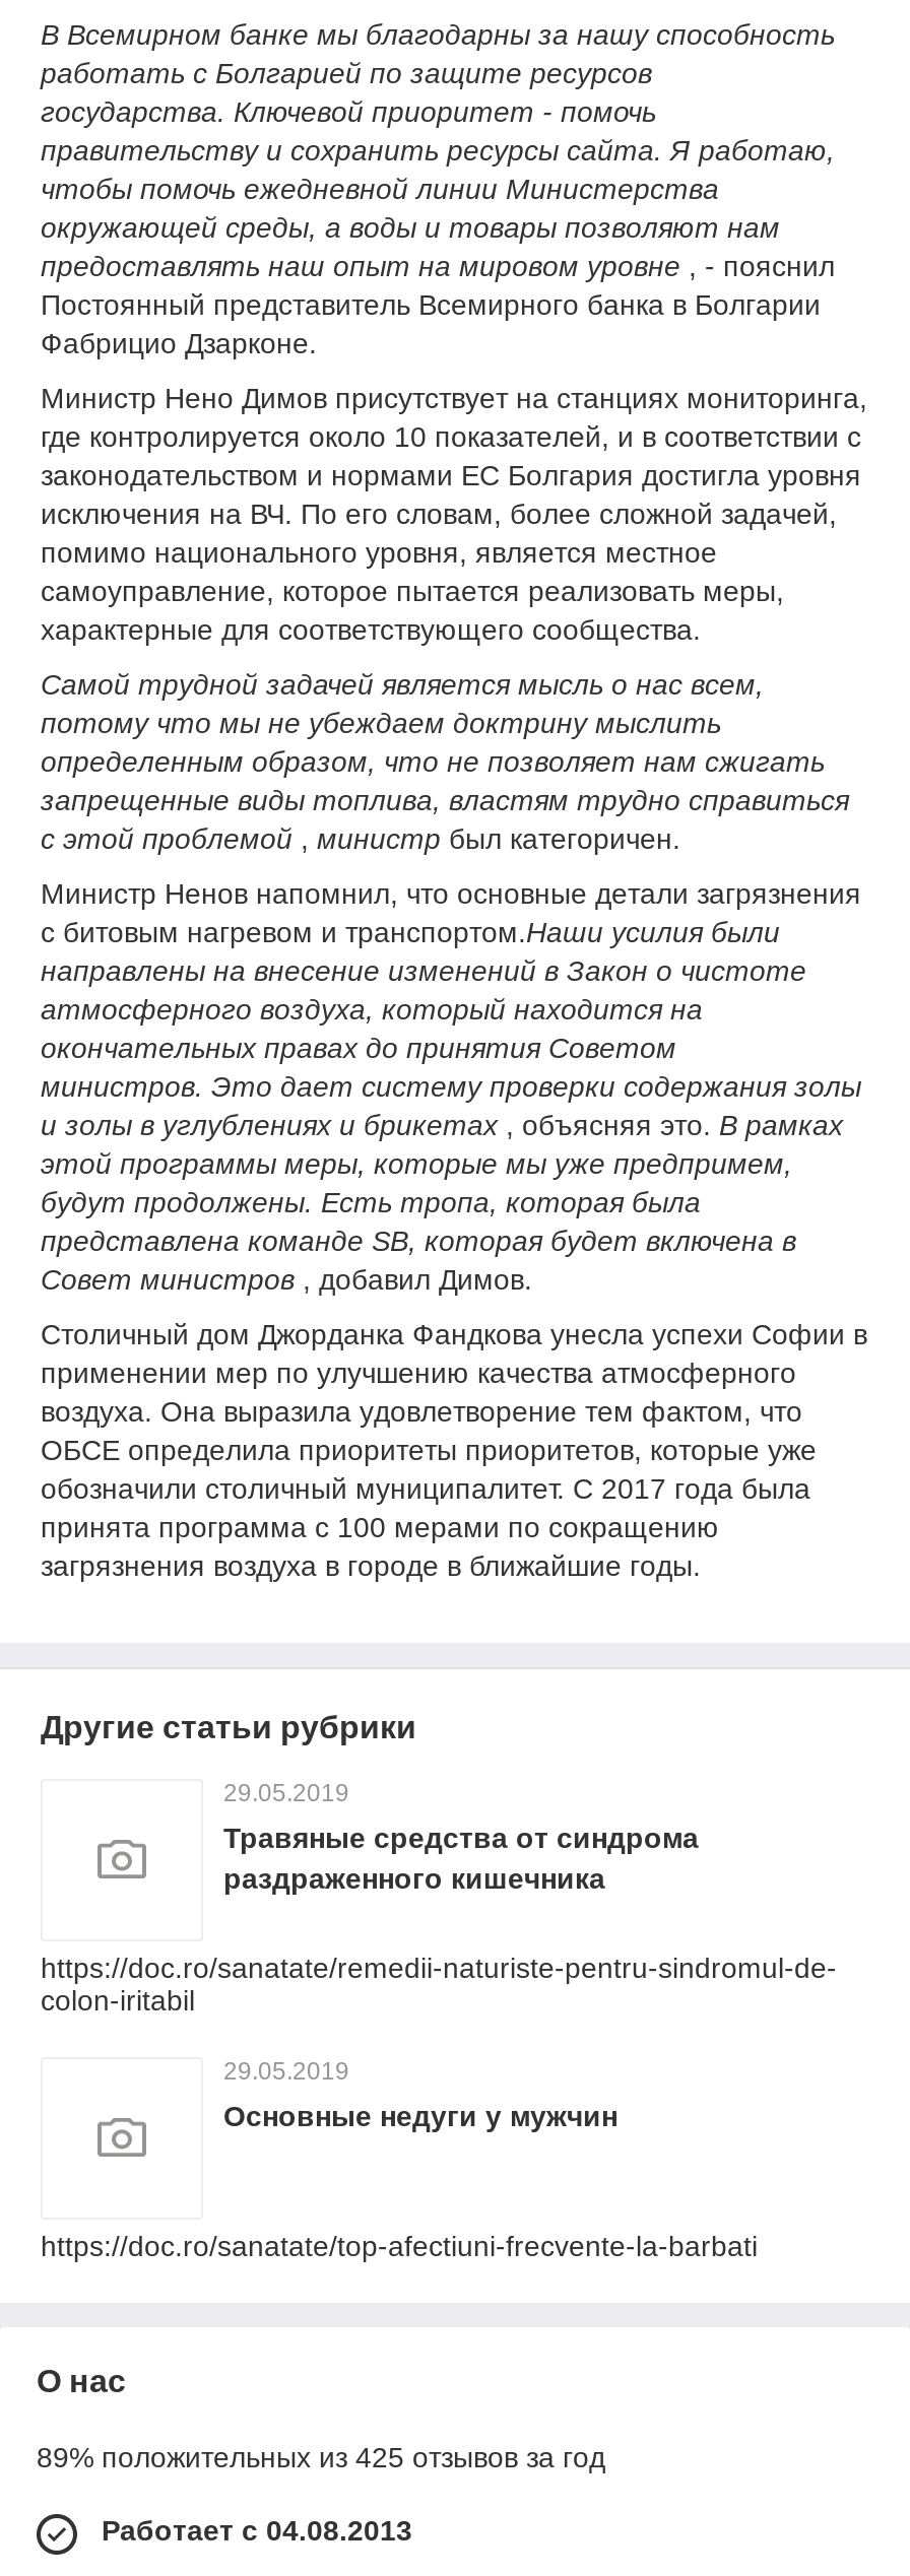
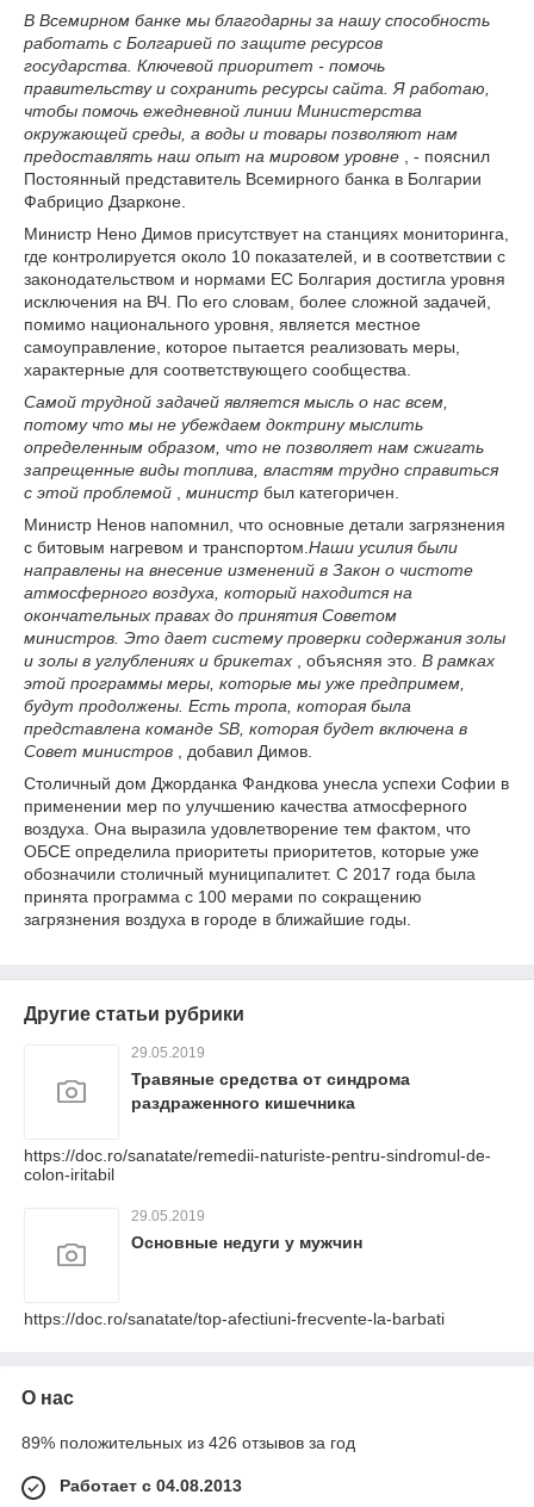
[37,2440,605,2473] 89% положительных из 425 отзывов за год -> [21,1433,355,1452] 89% положительных из 426 отзывов за год

